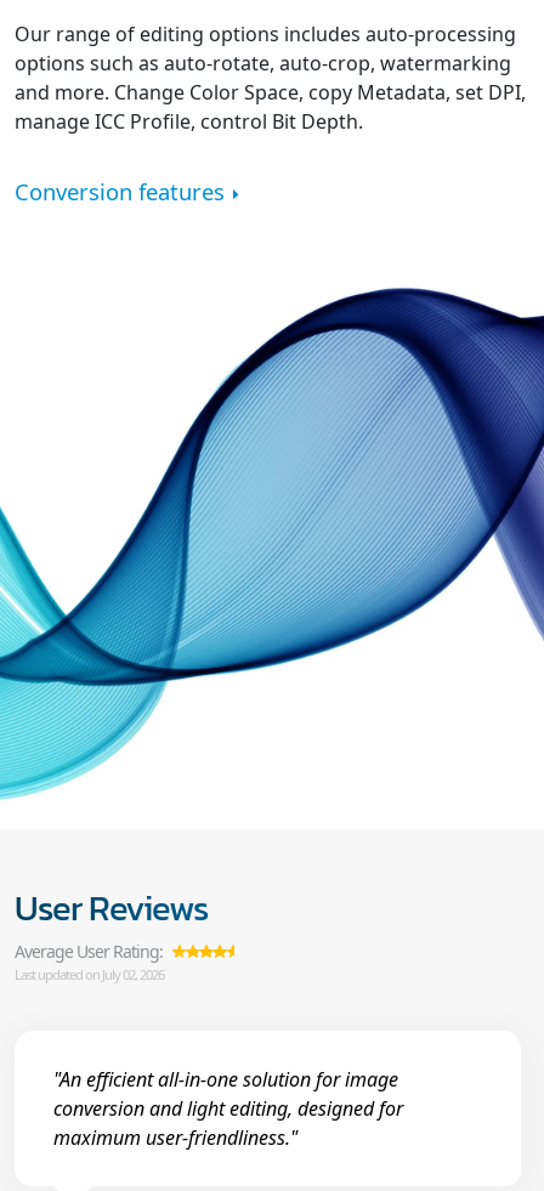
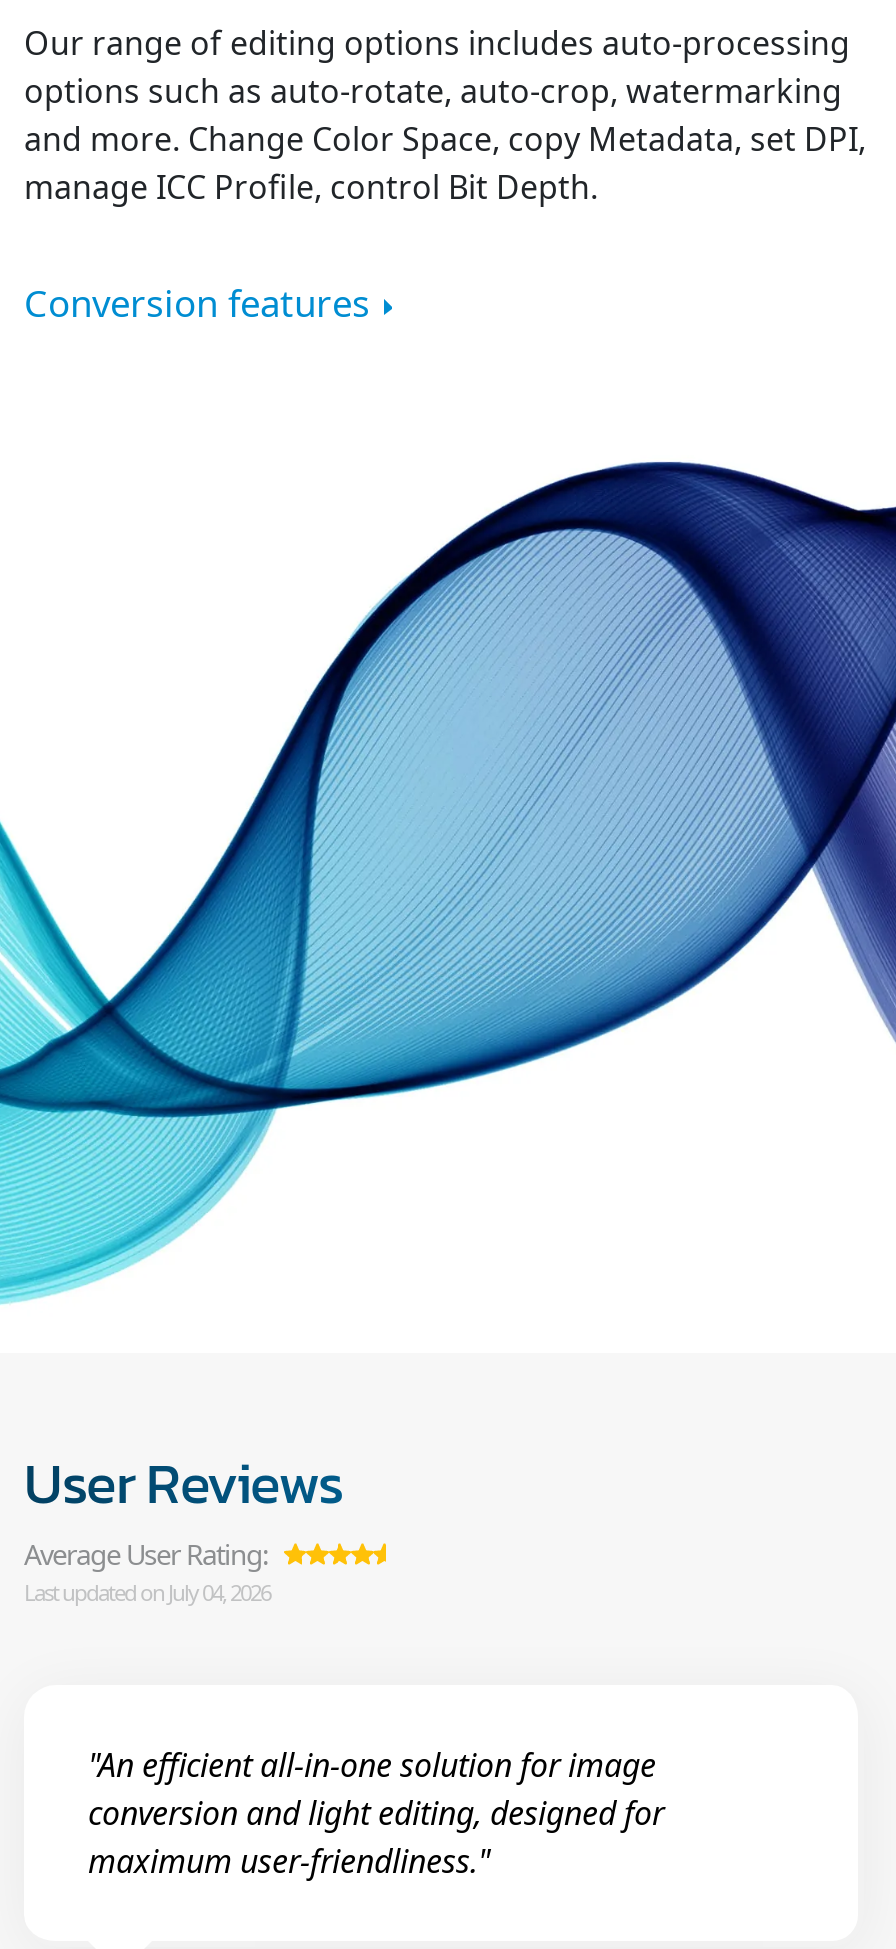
[15,965,164,983] Last updated on July 02, 2026 -> [24,1577,270,1607] Last updated on July 04, 2026

